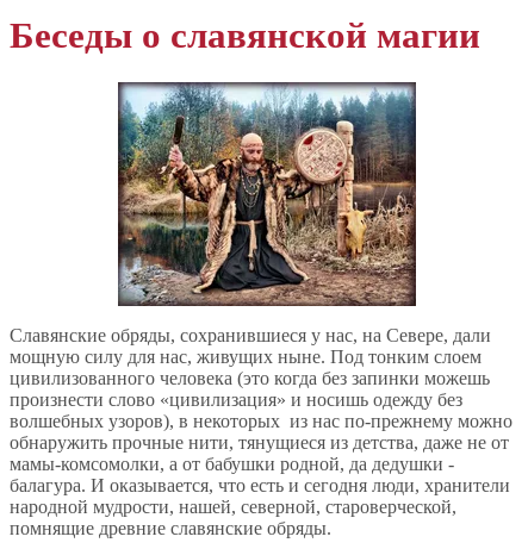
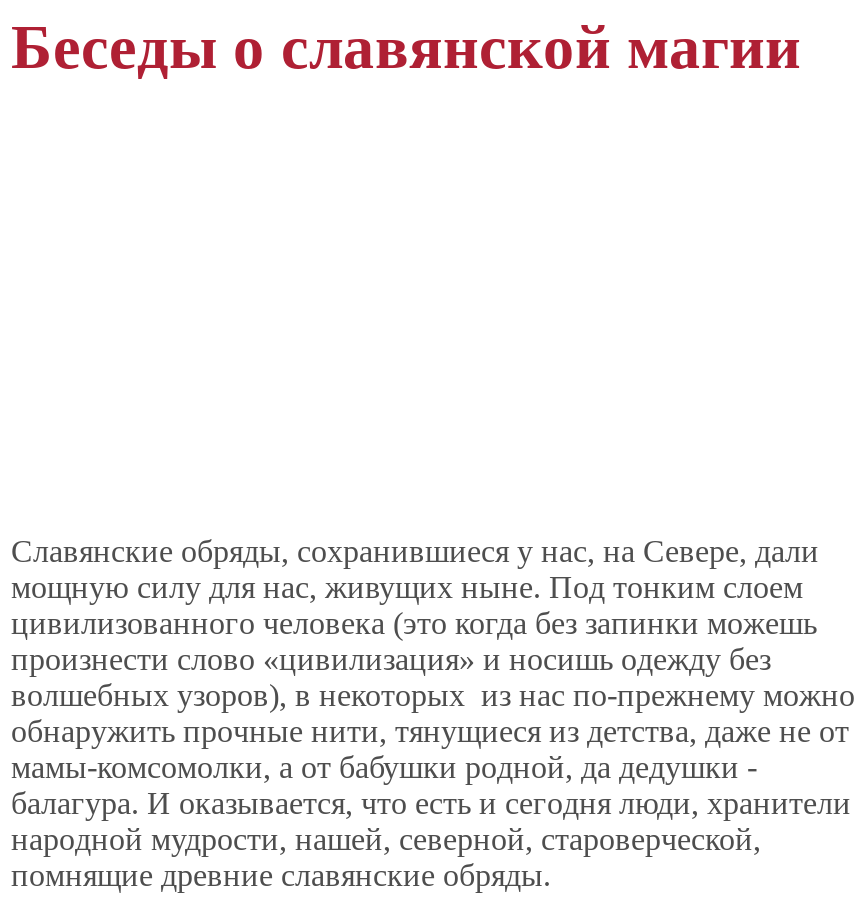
[117,81,417,307] [image] -> none

